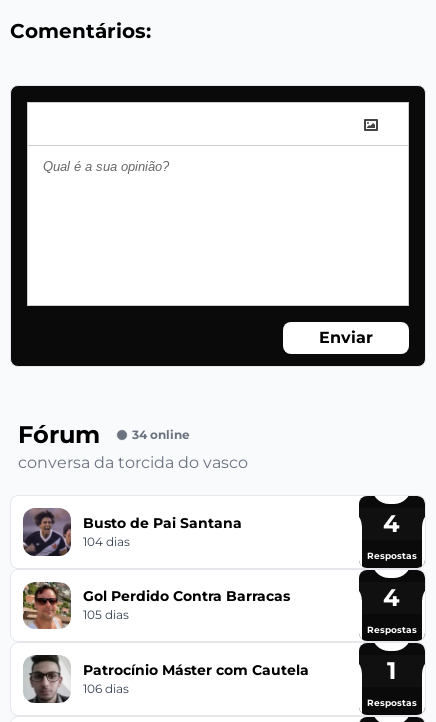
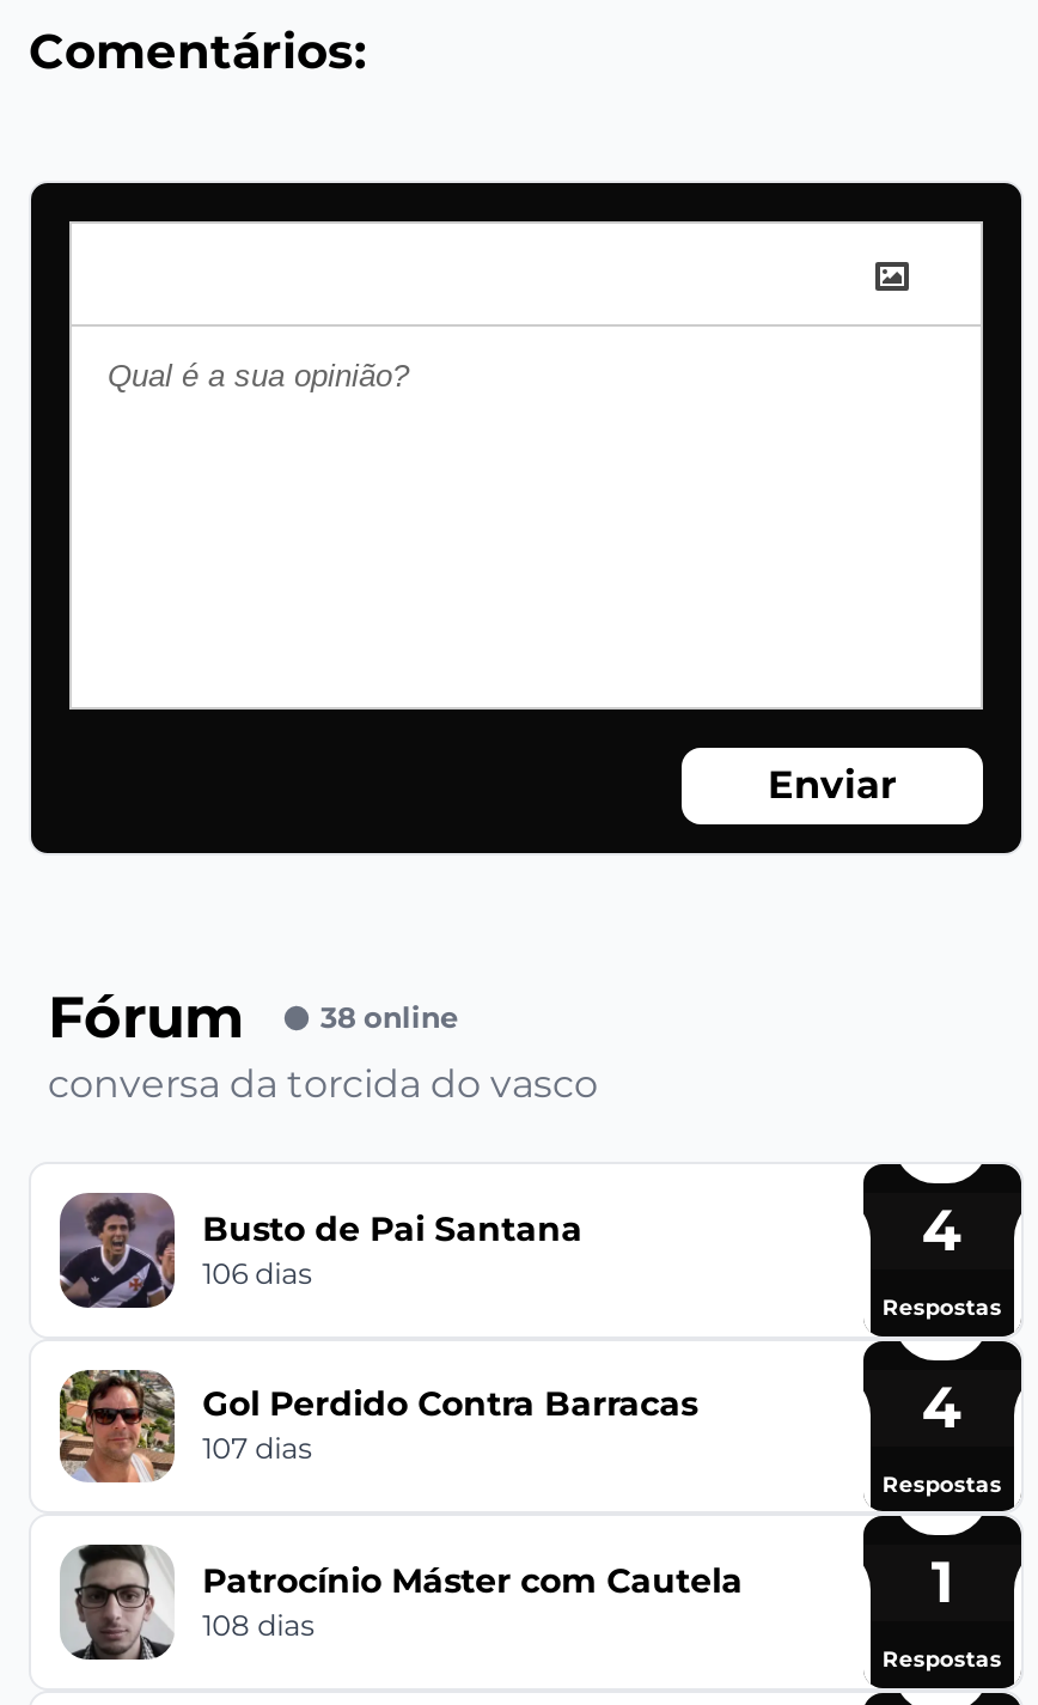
[132,427,190,442] 34 online -> [320,999,459,1035] 38 online
[83,534,130,549] 104 dias -> [202,1255,312,1291] 106 dias
[83,607,129,622] 105 dias -> [202,1431,312,1467] 107 dias
[83,681,129,696] 106 dias -> [202,1607,315,1643] 108 dias

